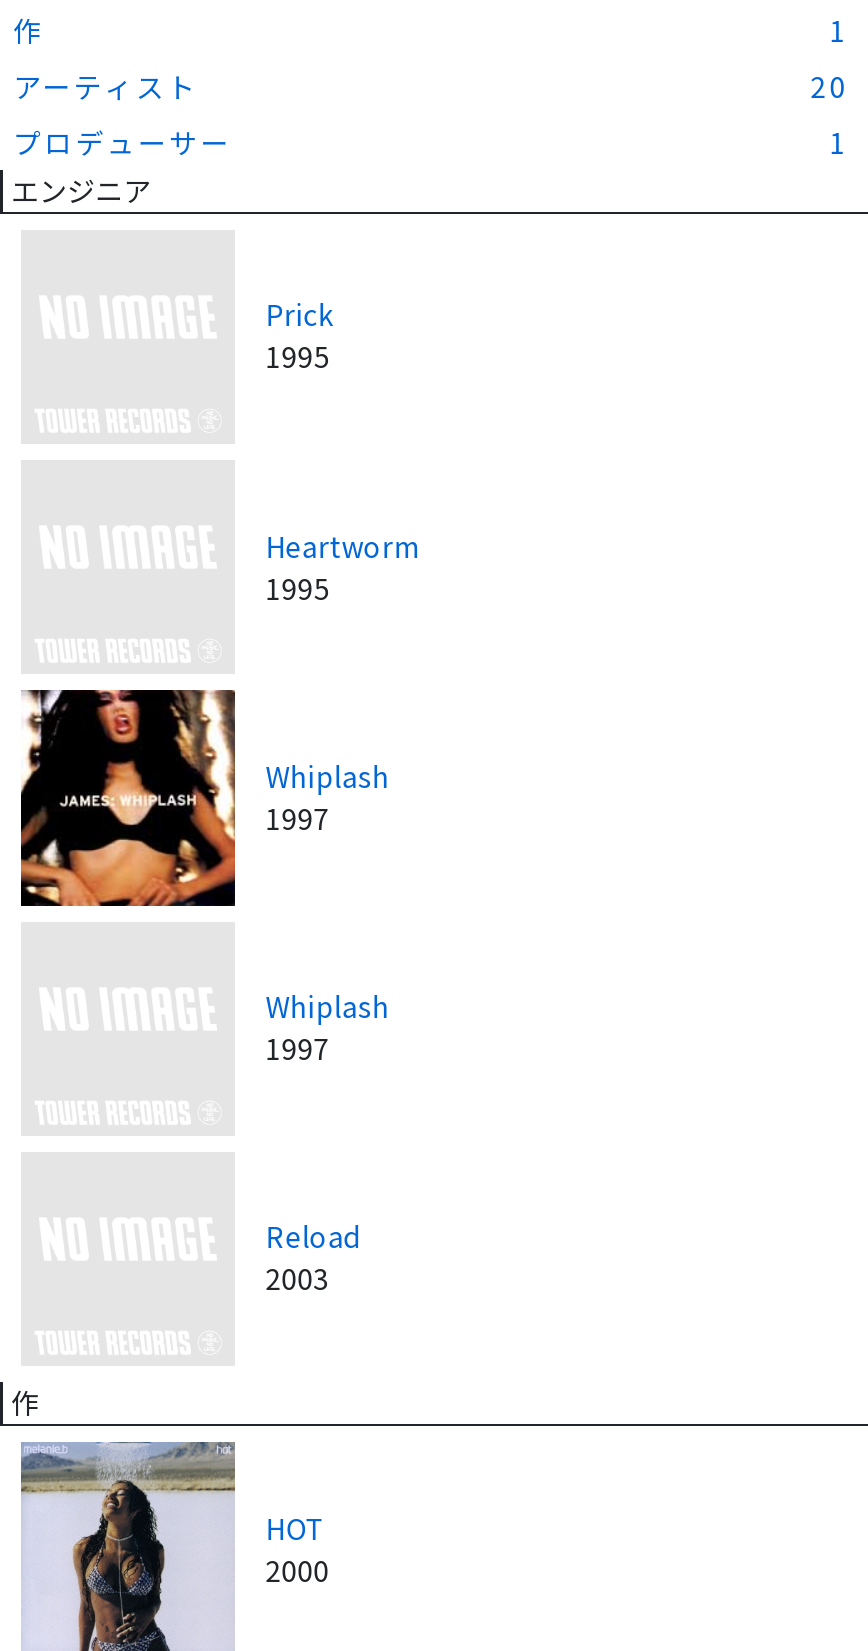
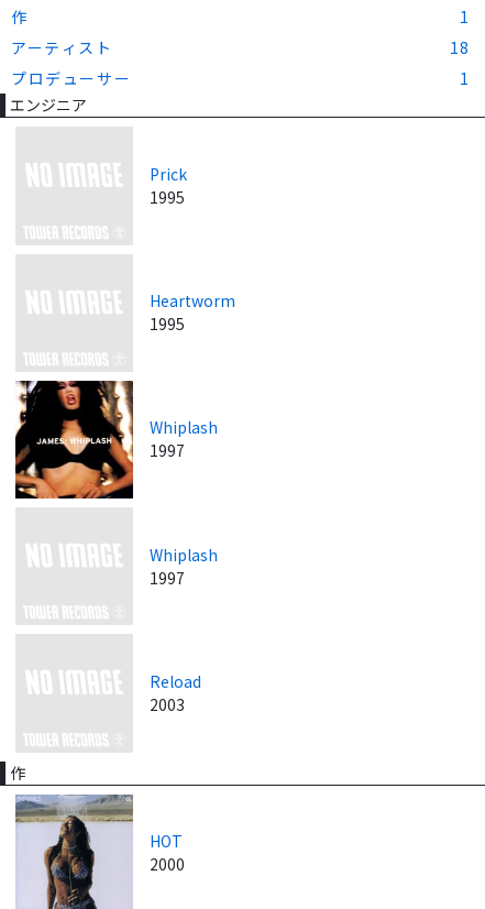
[811,66,849,106] 20 -> [450,37,471,59] 18

